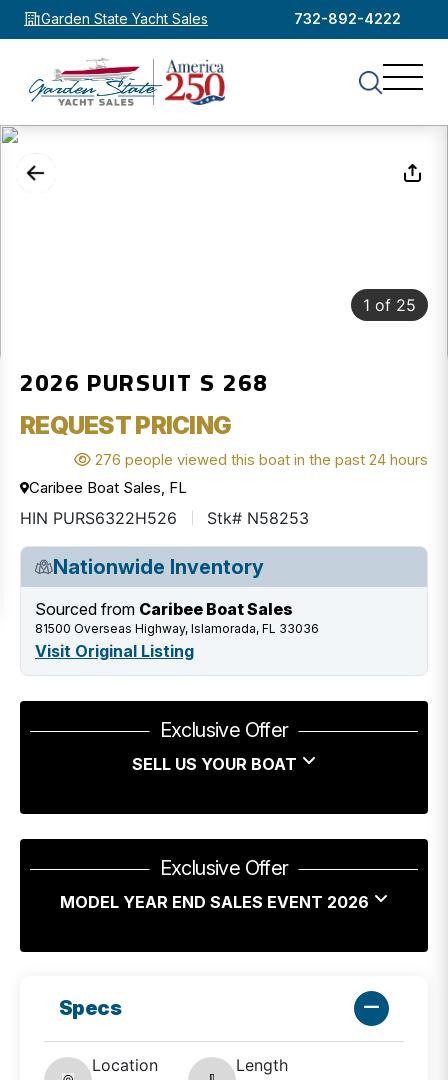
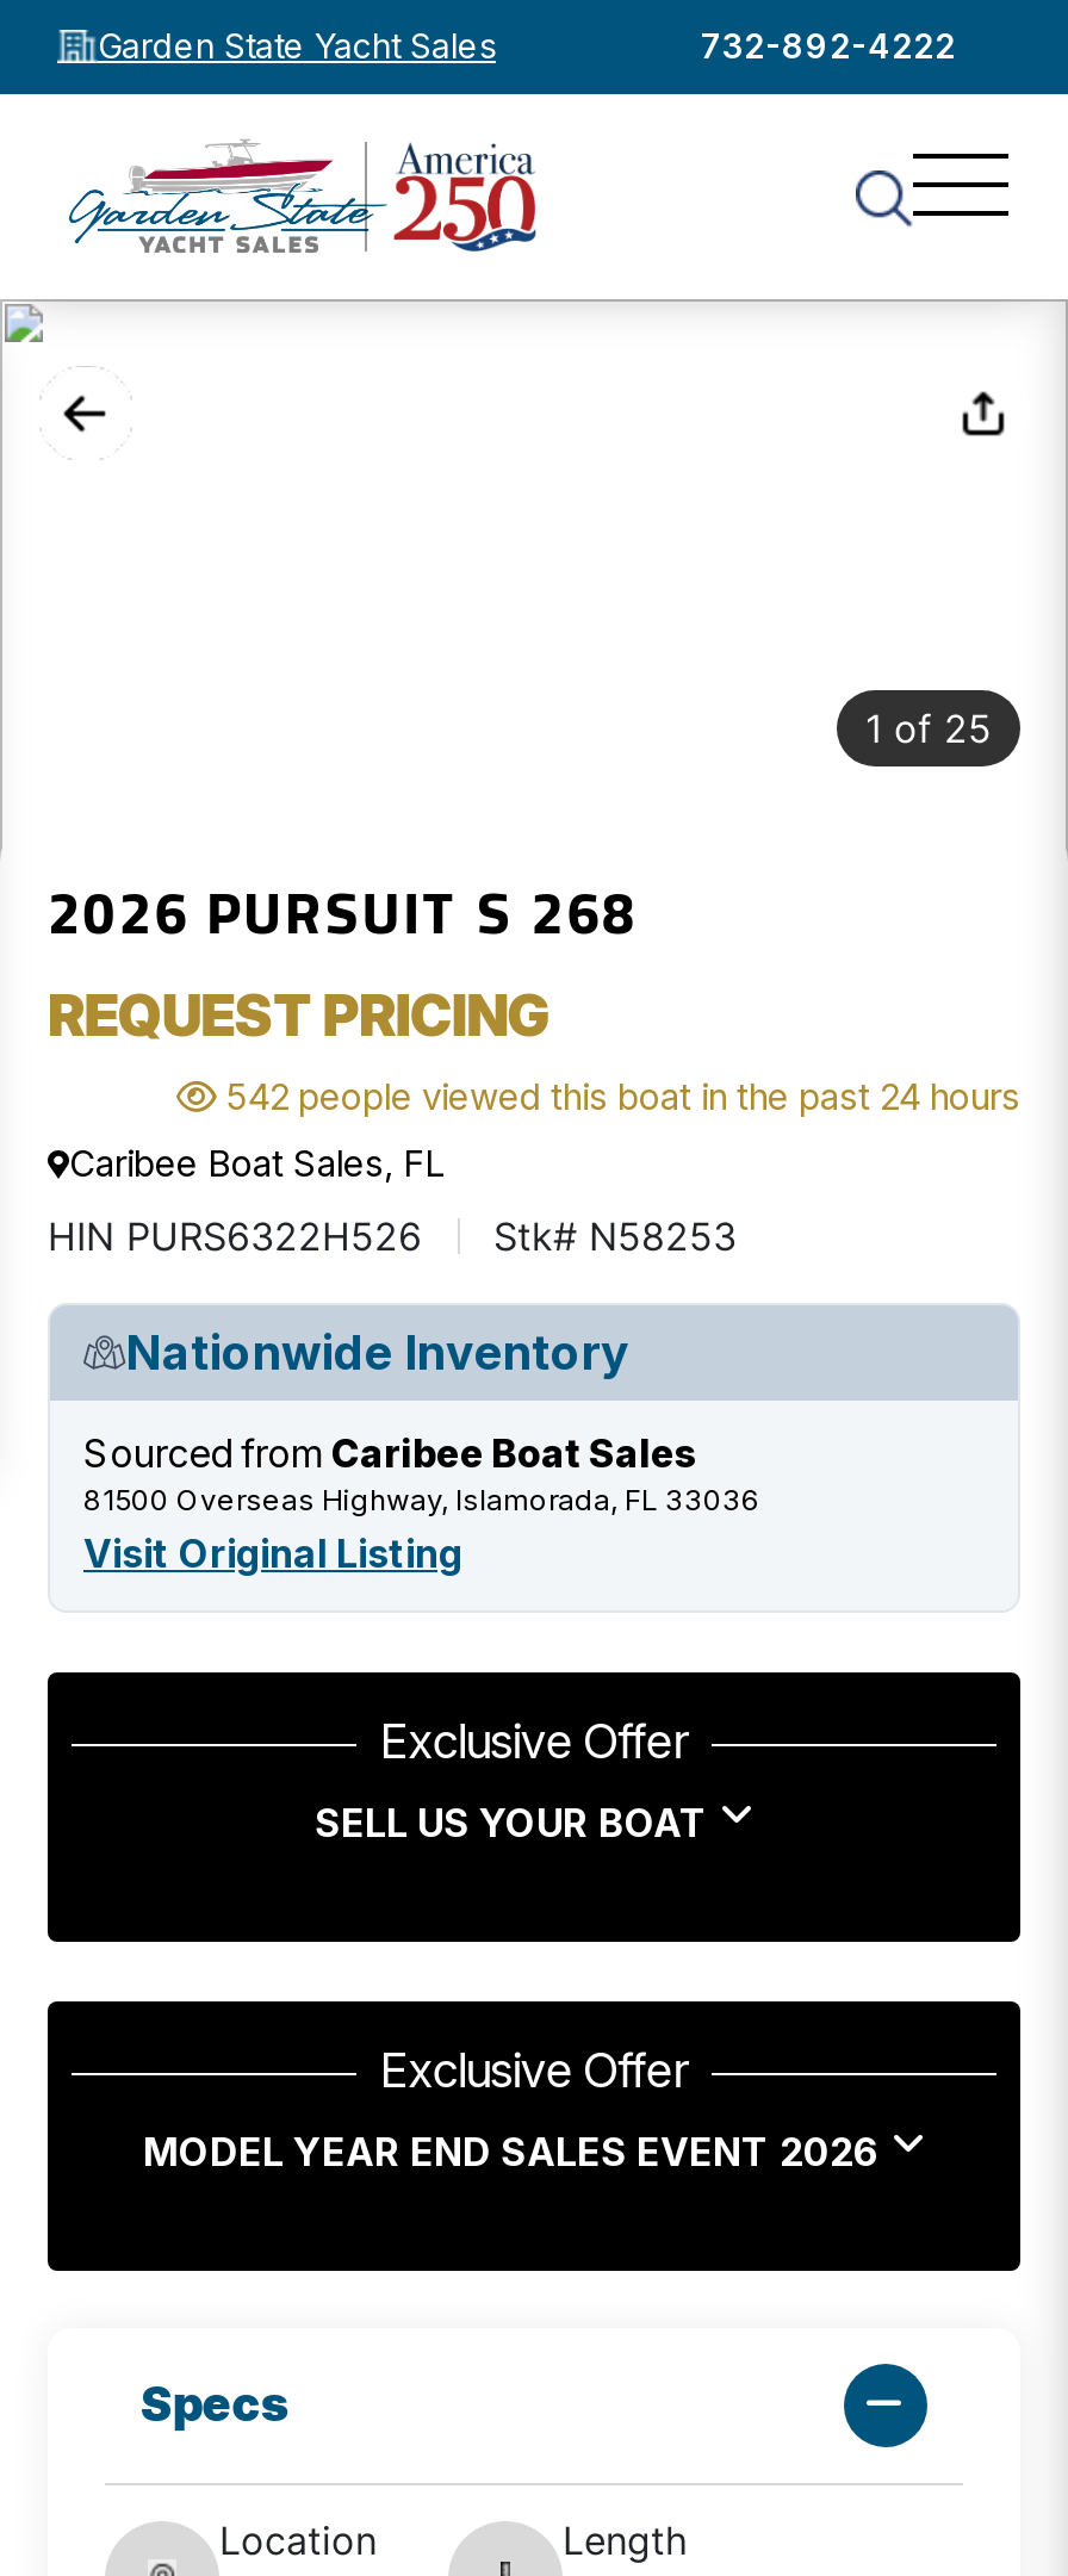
[91,450,428,469] 276 people viewed this boat in the past 24 hours -> [217,1073,1020,1119] 542 people viewed this boat in the past 24 hours

